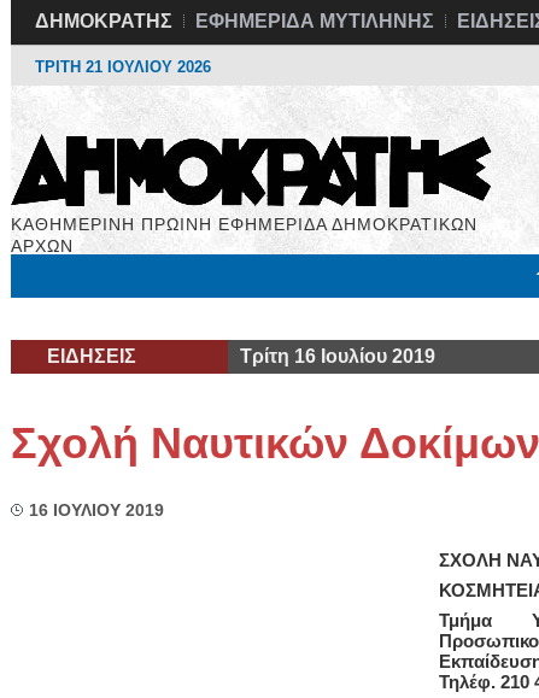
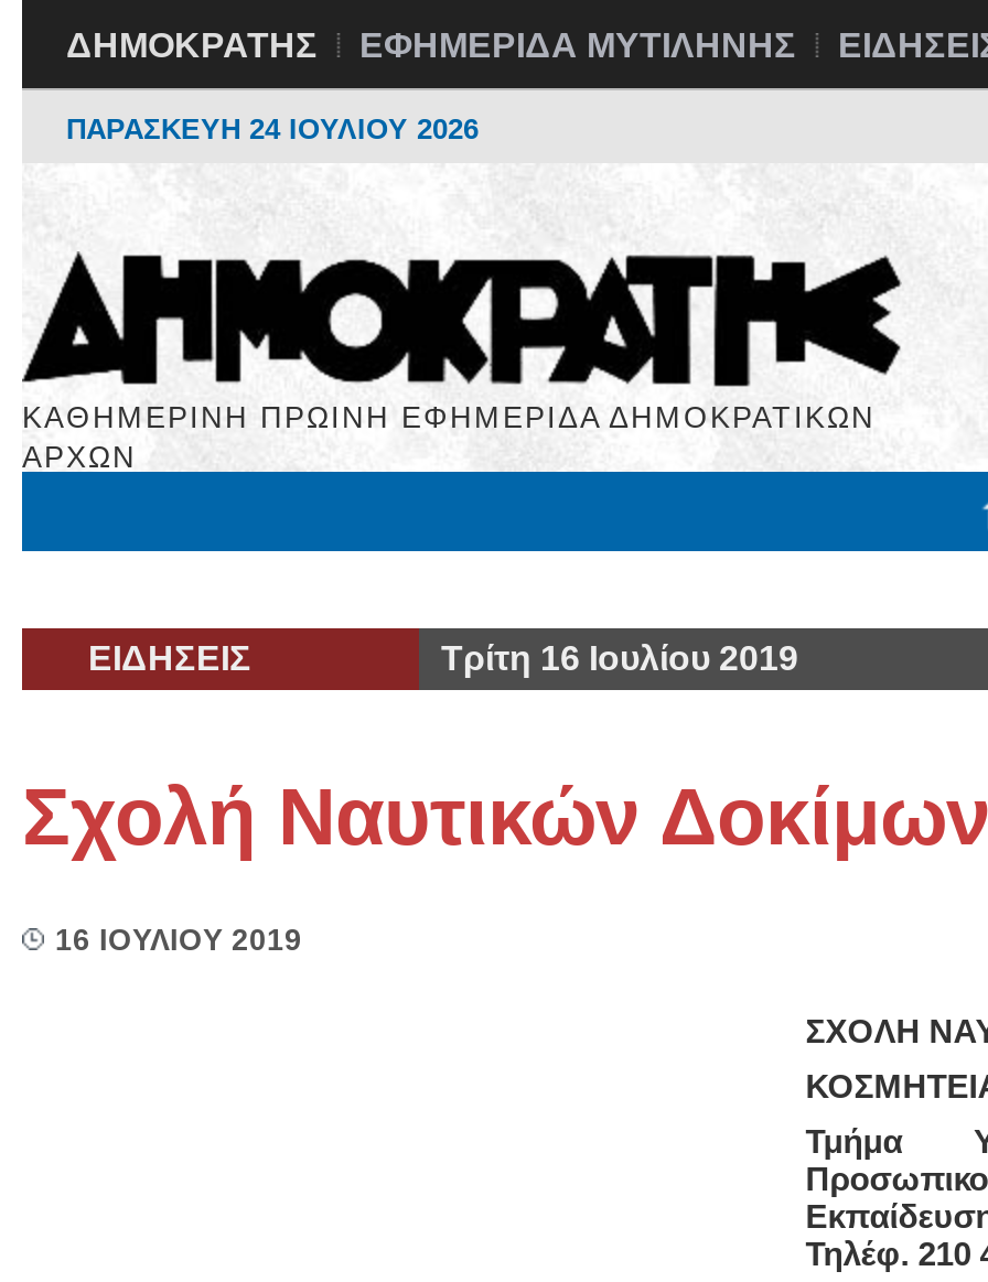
[35,58,211,76] ΤΡΙΤΗ 21 ΙΟΥΛΙΟΥ 2026 -> [66,112,479,146] ΠΑΡΑΣΚΕΥΗ 24 ΙΟΥΛΙΟΥ 2026

